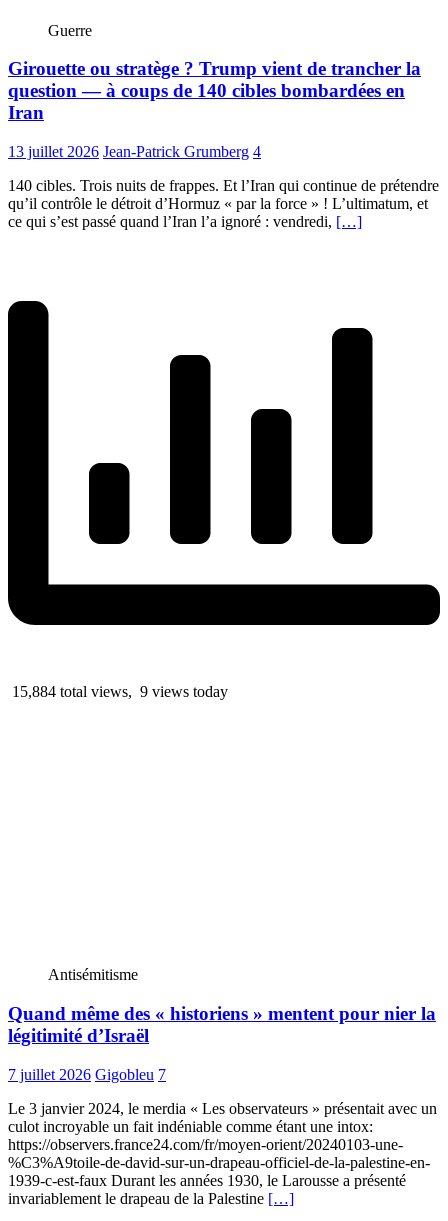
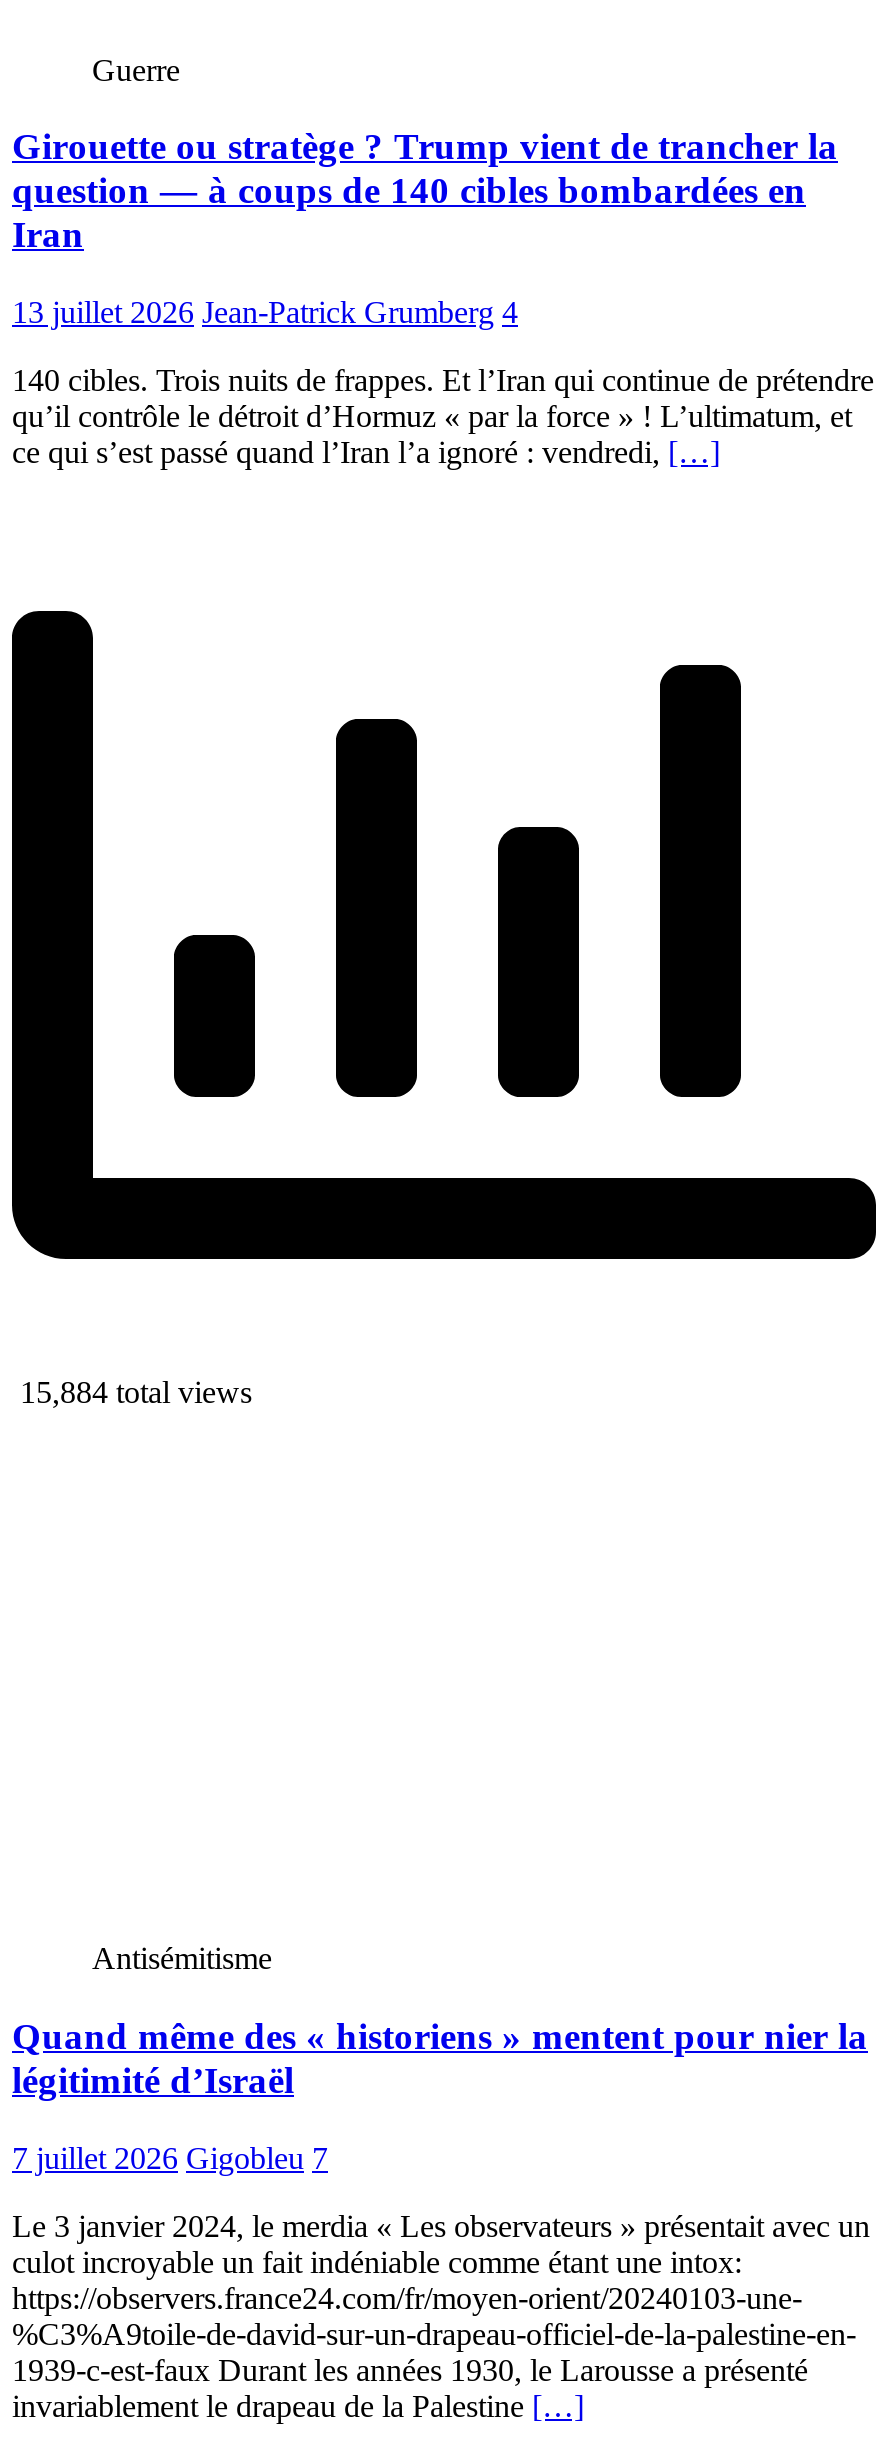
[8,683,228,700] 15,884 total views, 9 views today -> [12,1375,252,1409] 15,884 total views

